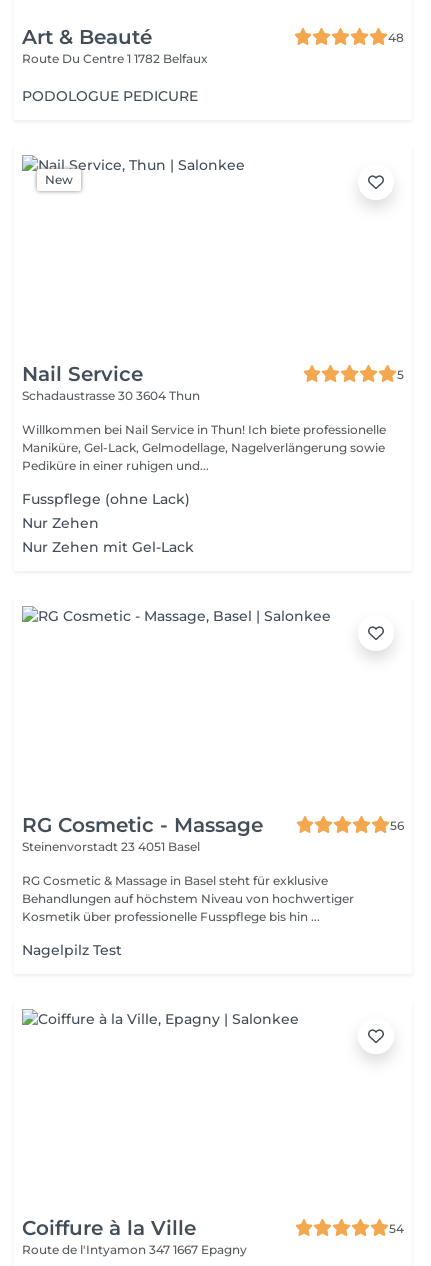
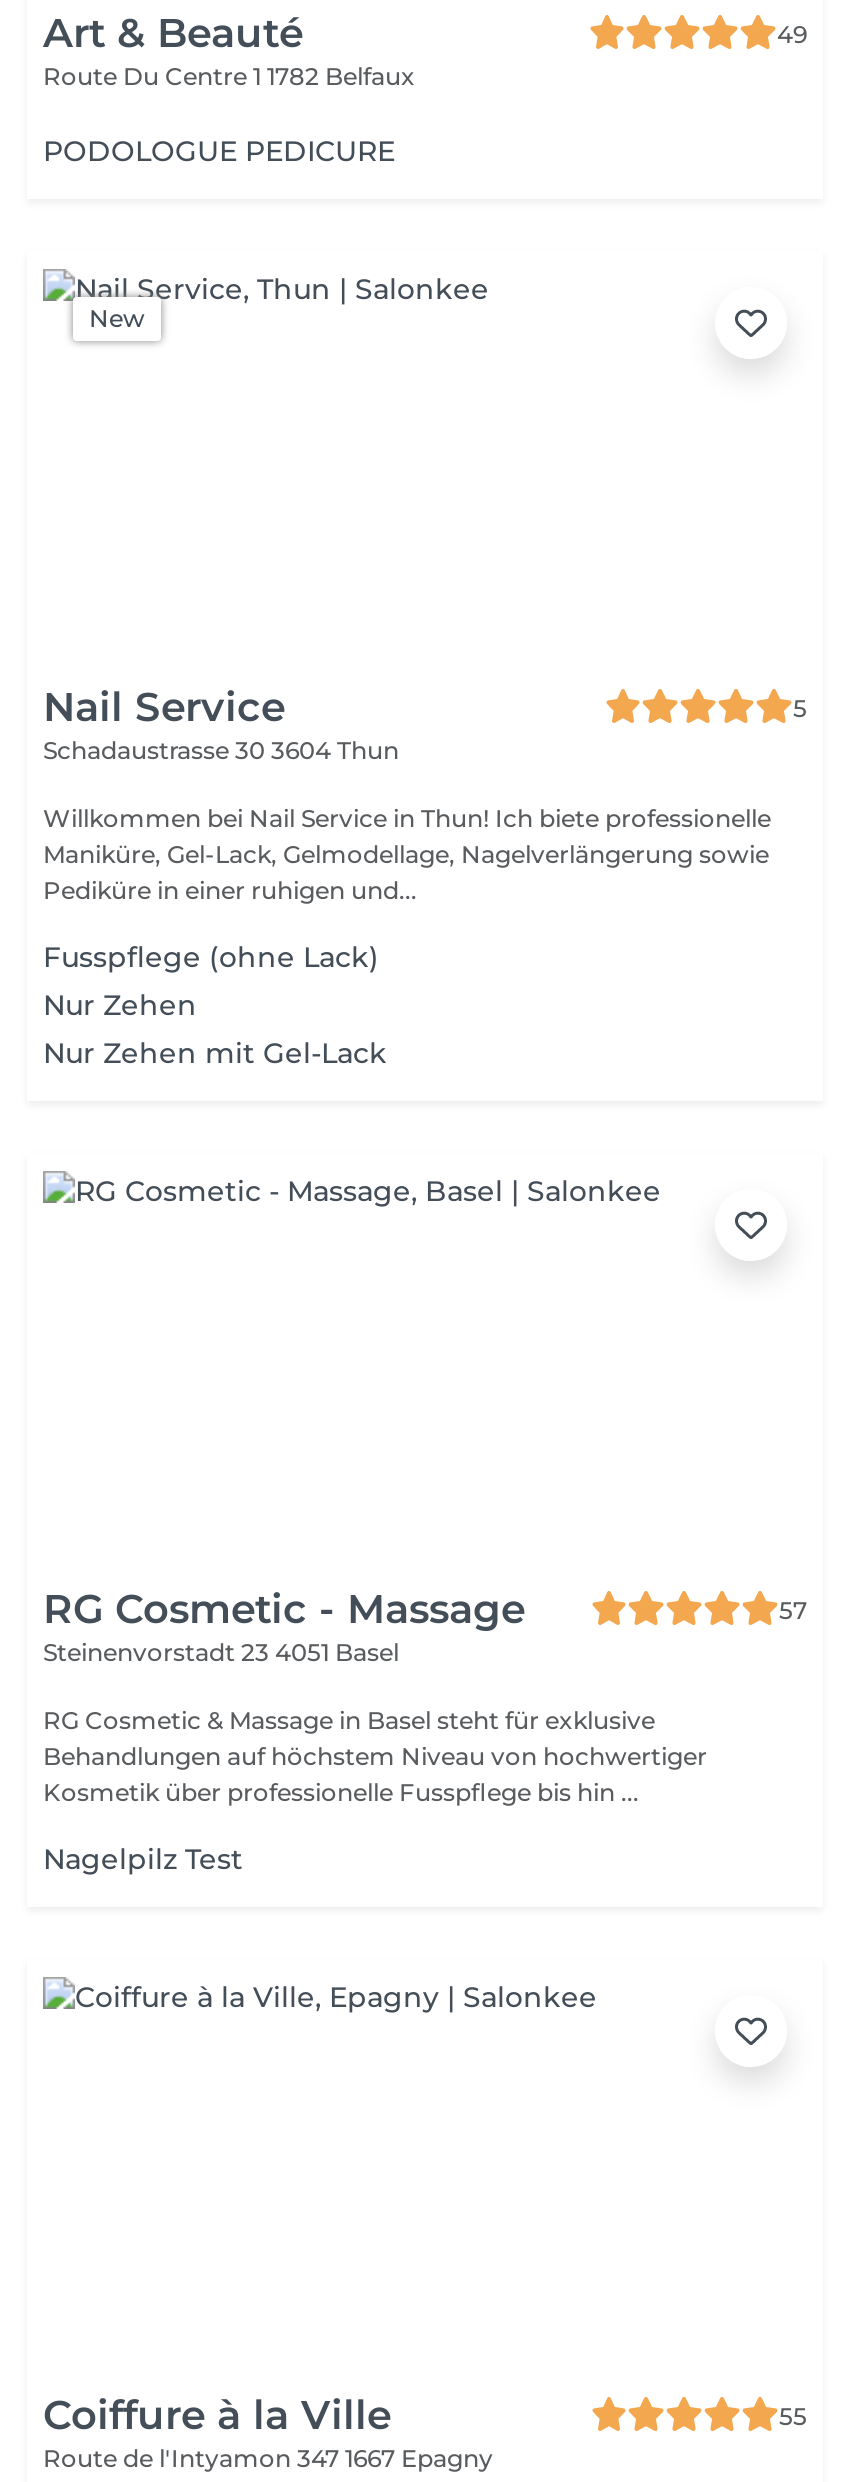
[388,30,404,45] 48 -> [777,19,807,49] 49
[390,818,404,833] 56 -> [779,1595,807,1625] 57
[389,1221,404,1236] 54 -> [779,2401,807,2431] 55

